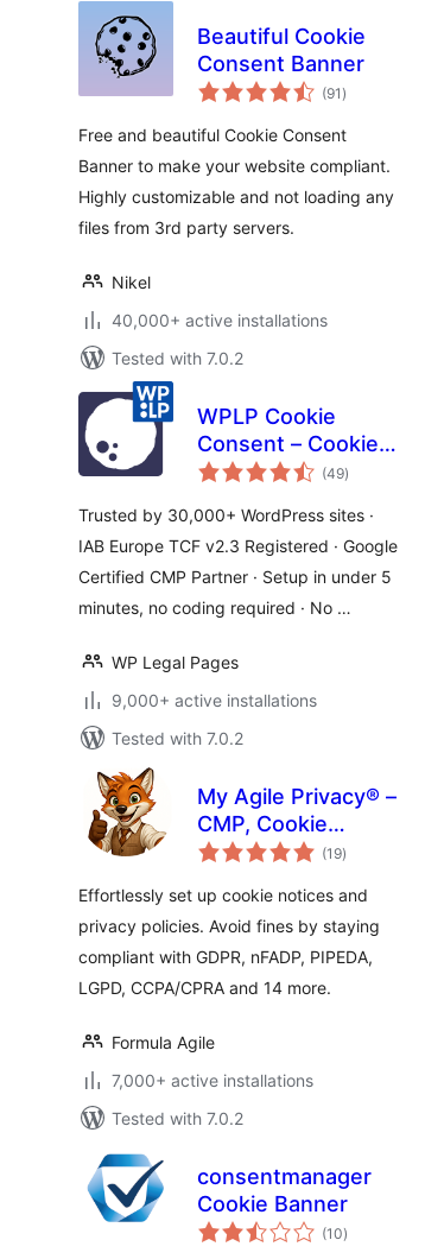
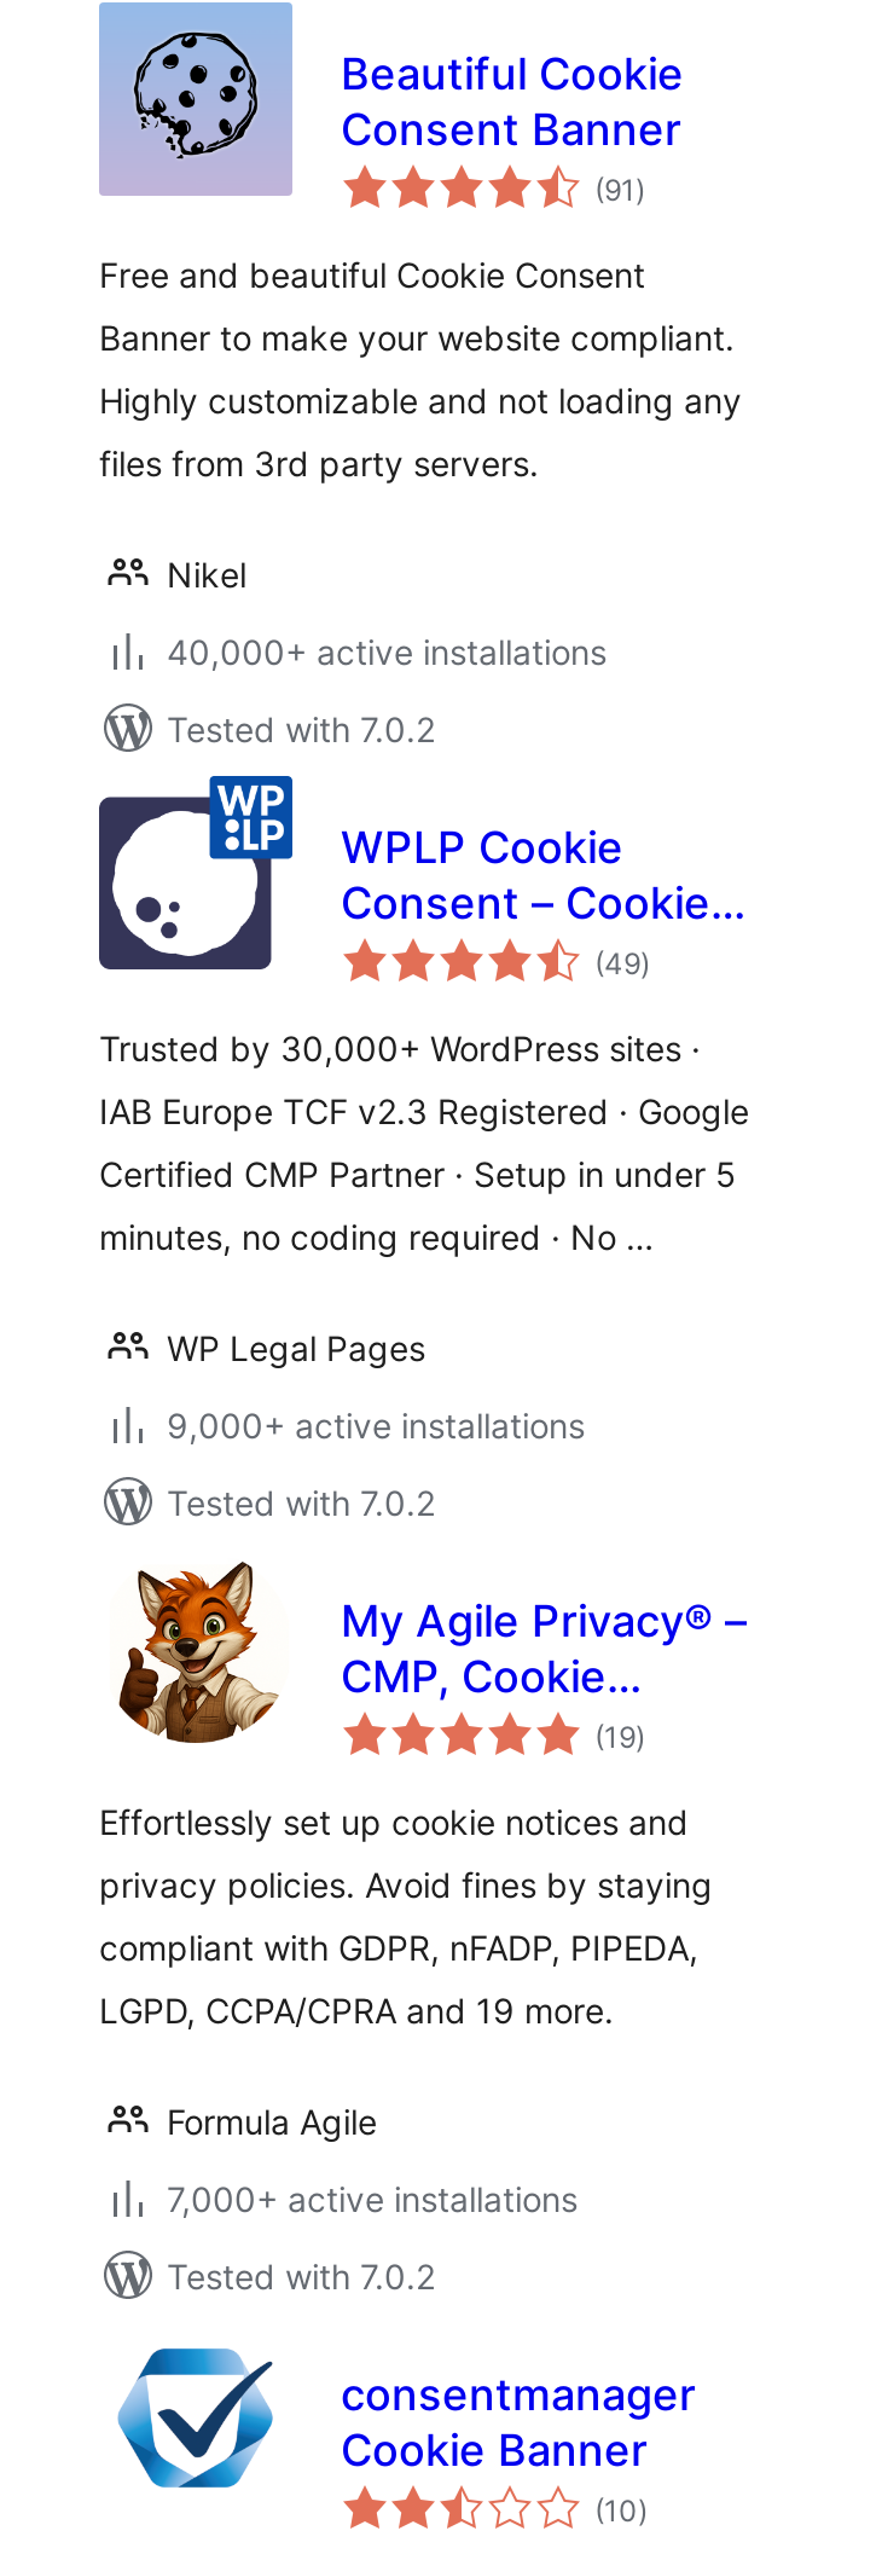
[78,978,331,998] LGPD, CCPA/CPRA and 14 more. -> [99,1990,614,2031] LGPD, CCPA/CPRA and 19 more.

